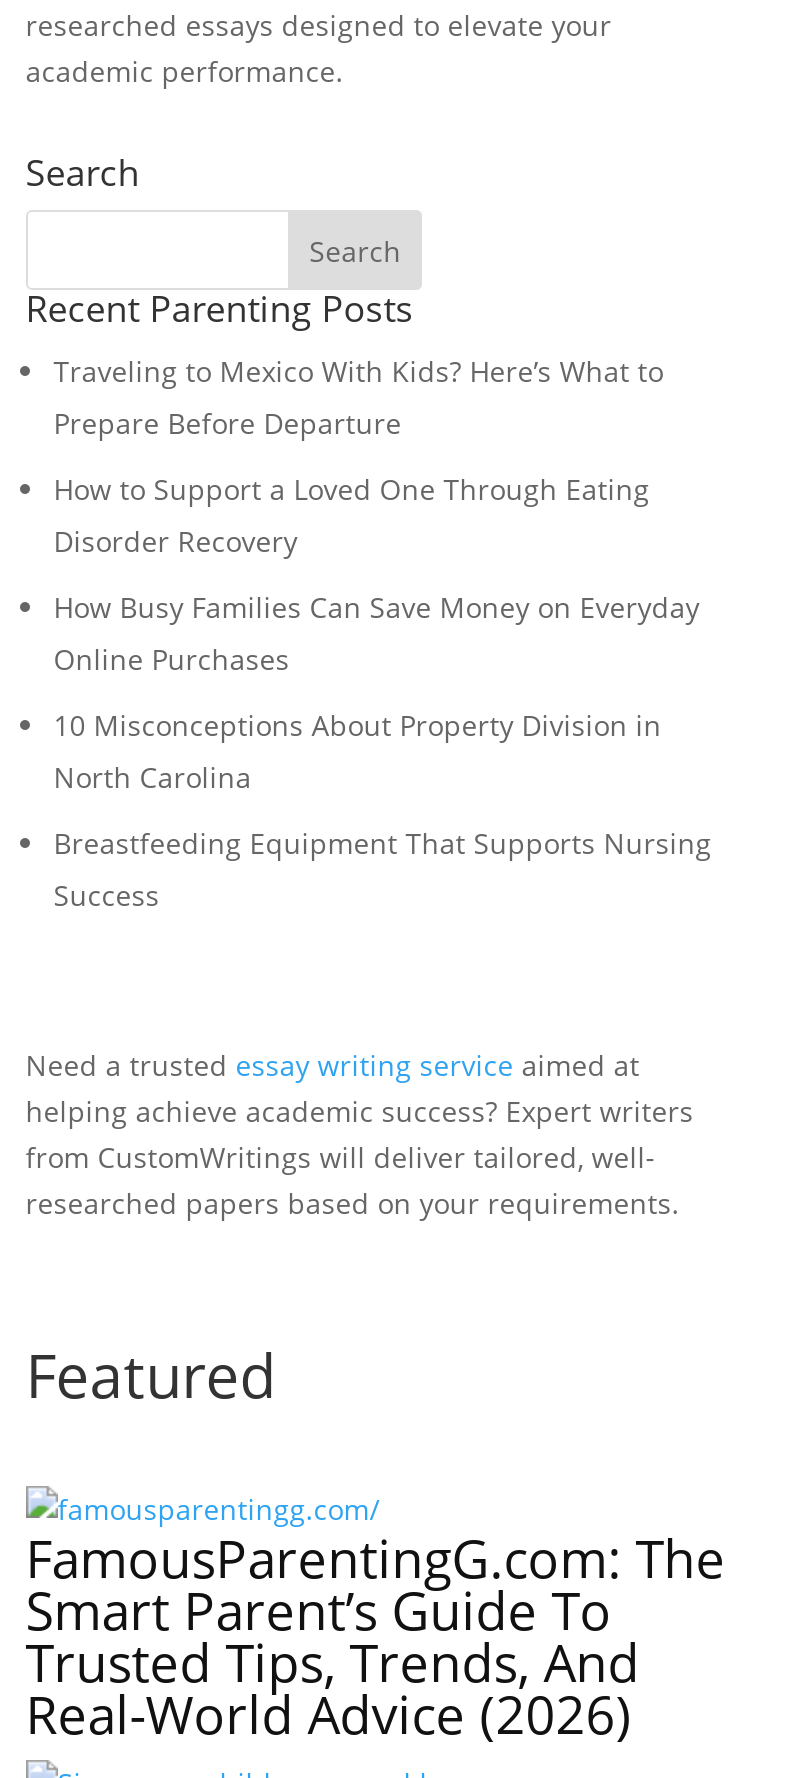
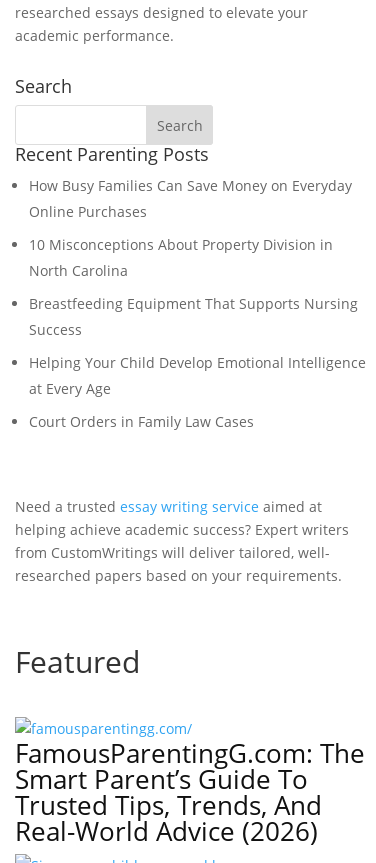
[54,352,664,560] Traveling to Mexico With Kids? Here’s What to | Prepare Before Departure | How to Support a Loved One Through Eating | Disorder Recovery -> none
moved [54,588,712,914] -> [29,176,358,339]: How Busy Families Can Save Money on Everyday | Online Purchases | 10 Misconceptions About Property Division in | North Carolina | Breastfeeding Equipment That Supports Nursing | Success
none -> [29,353,366,431] Helping Your Child Develop Emotional Intelligence | at Every Age | Court Orders in Family Law Cases

